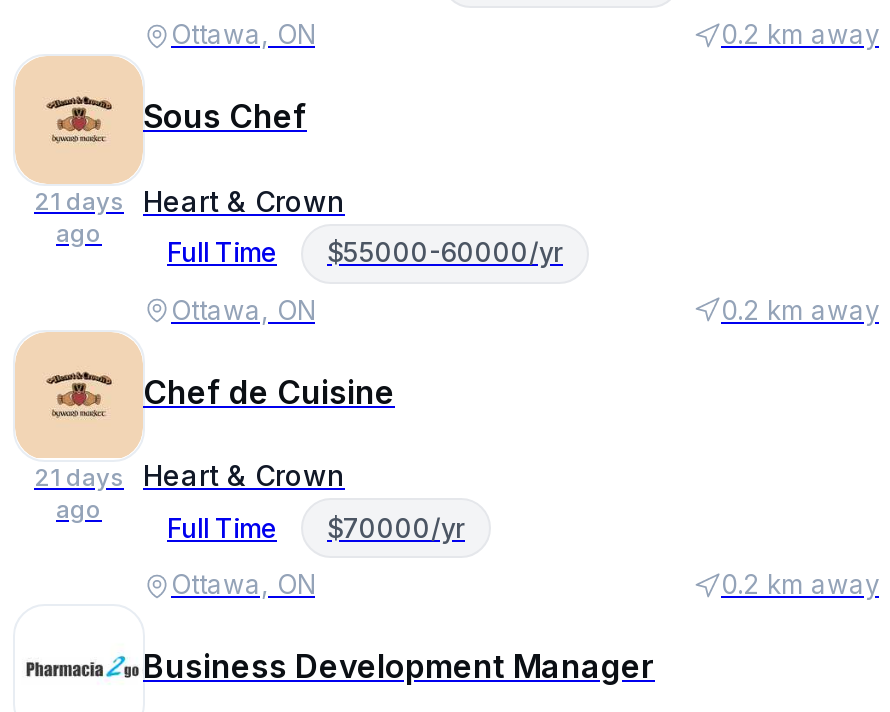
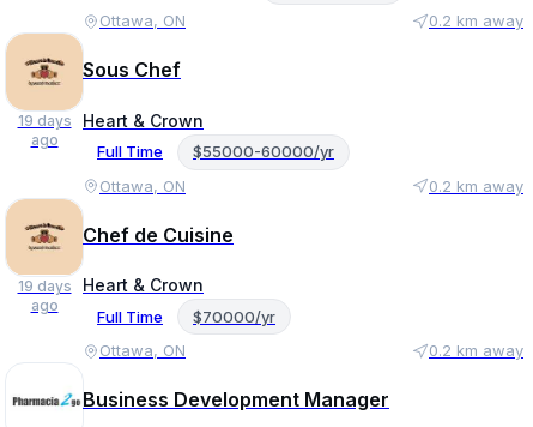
[34,183,345,217] 21 days Heart & Crown -> [17,110,204,130] 19 days Heart & Crown
[34,458,345,492] 21 days Heart & Crown -> [17,275,204,295] 19 days Heart & Crown

